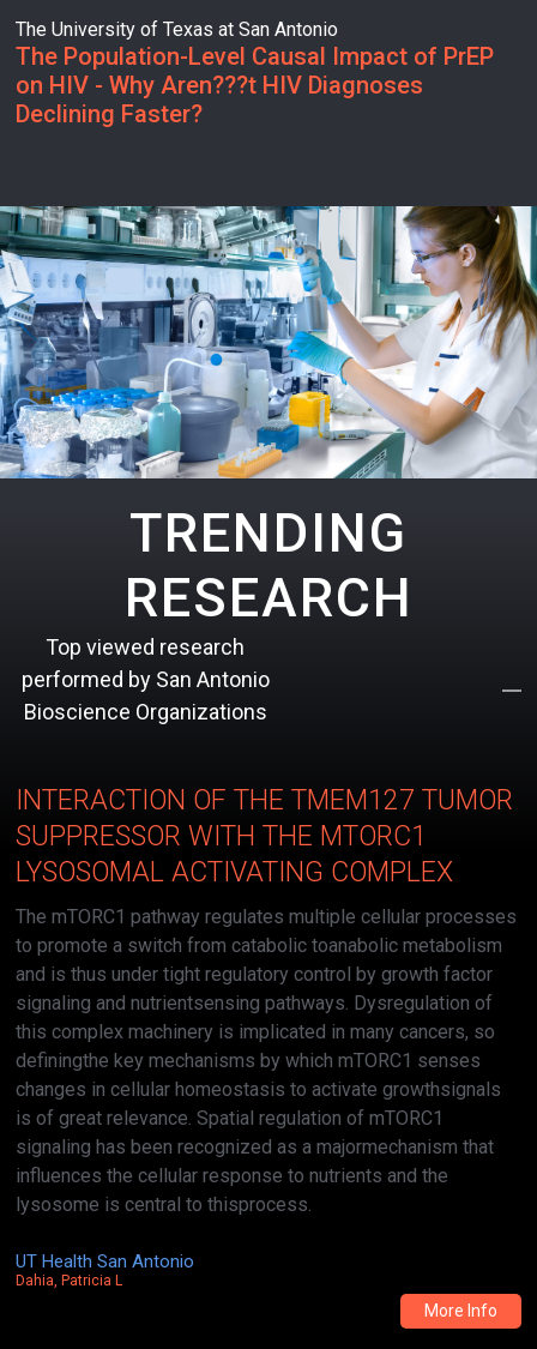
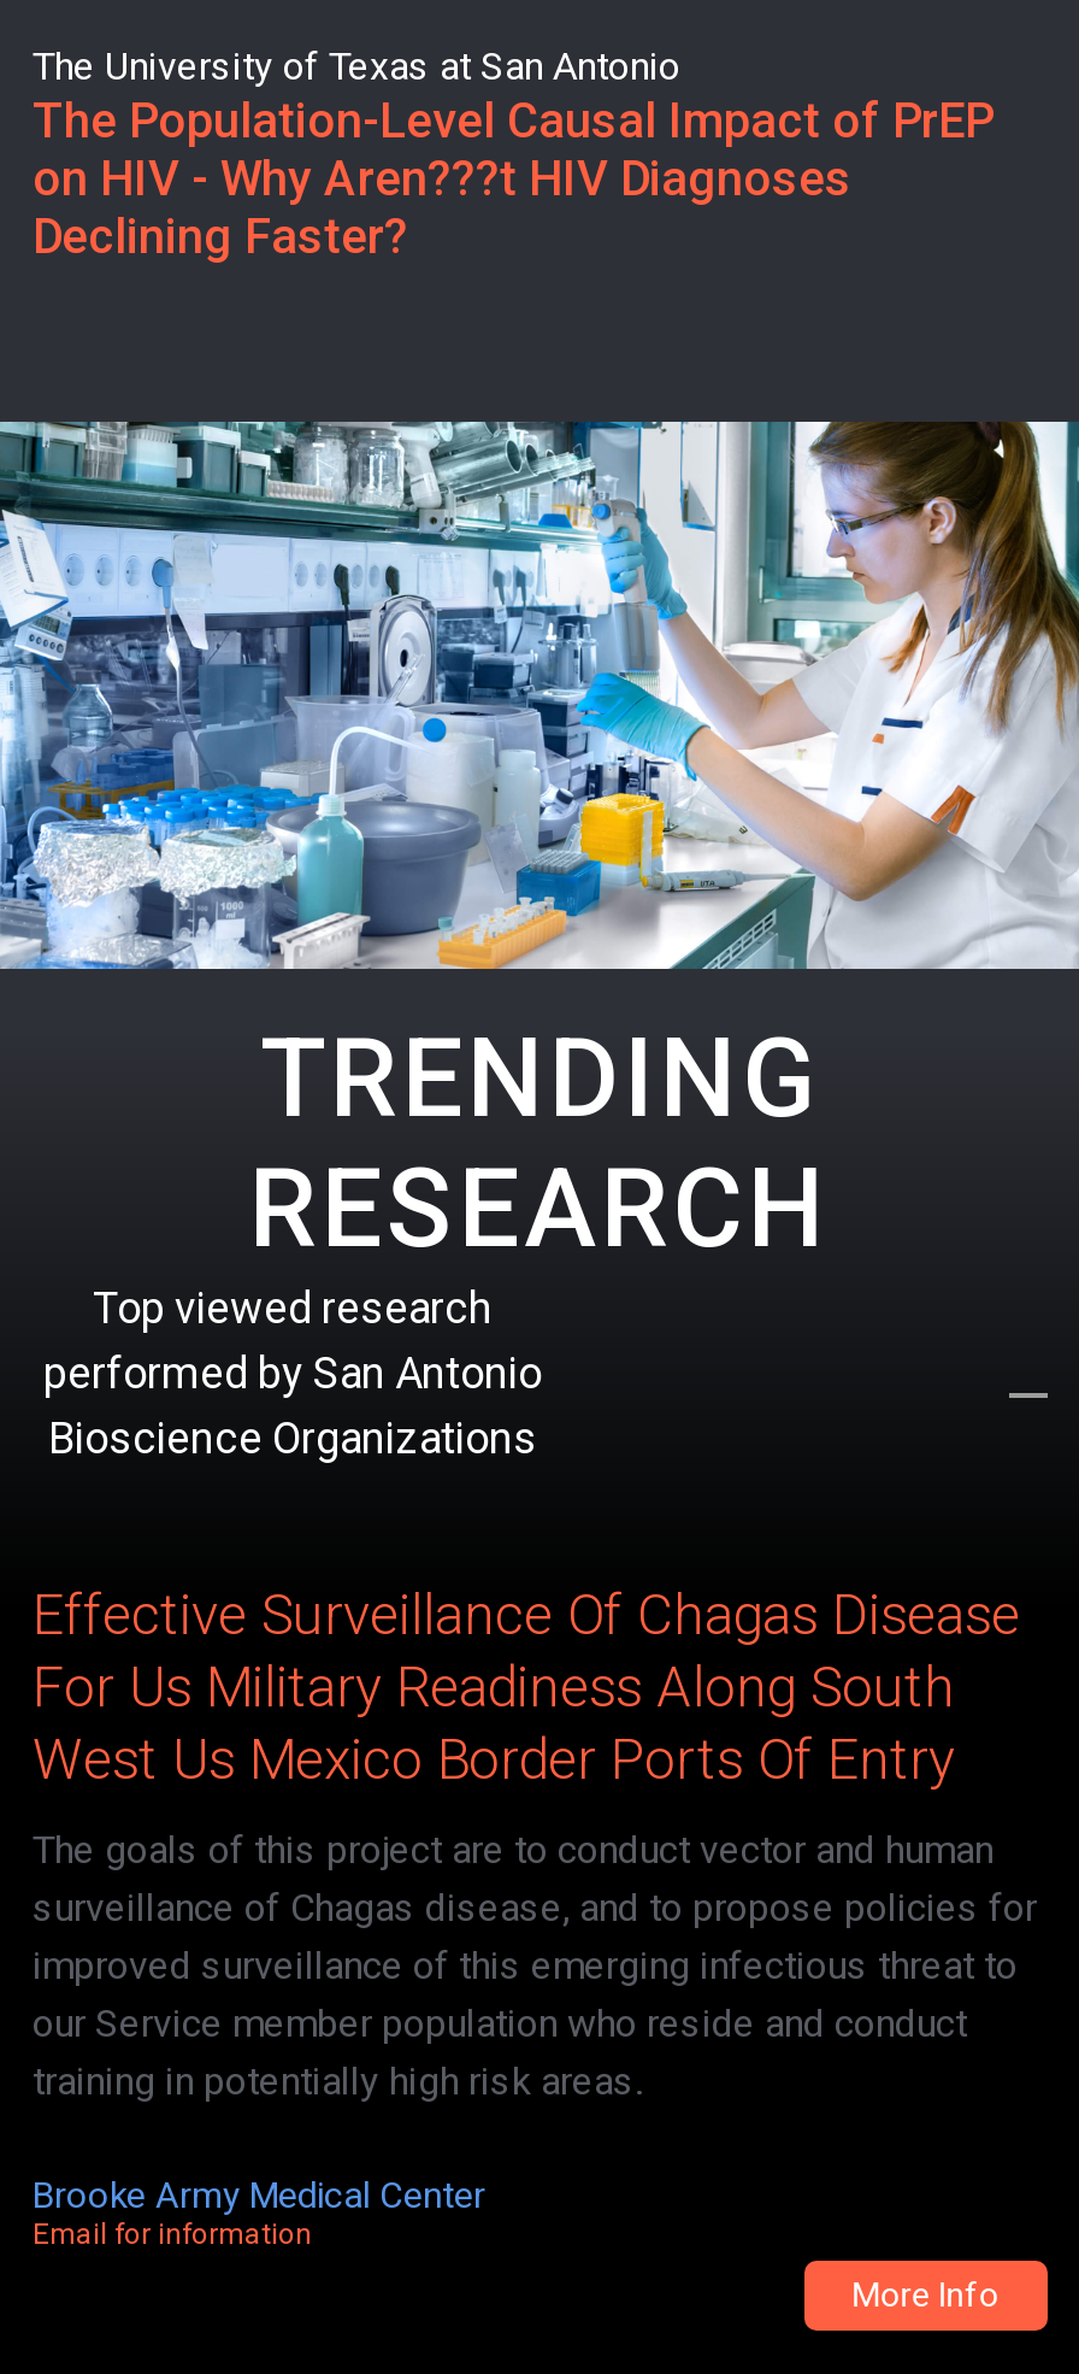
[16,785,514,889] INTERACTION OF THE TMEM127 TUMOR | SUPPRESSOR WITH THE MTORC1 | LYSOSOMAL ACTIVATING COMPLEX -> [32,1585,1020,1794] Effective Surveillance Of Chagas Disease | For Us Military Readiness Along South | West Us Mexico Border Ports Of Entry
[16,906,517,1216] The mTORC1 pathway regulates multiple cellular processes | to promote a switch from catabolic toanabolic metabolism | and is thus under tight regulatory control by growth factor | signaling and nutrientsensing pathways. Dysregulation of | this complex machinery is implicated in many cancers, so | definingthe key mechanisms by which mTORC1 senses | changes in cellular homeostasis to activate growthsignals | is of great relevance. Spatial regulation of mTORC1 | signaling has been recognized as a majormechanism that | influences the cellular response to nutrients and the | lysosome is central to thisprocess. -> [32,1828,1037,2105] The goals of this project are to conduct vector and human | surveillance of Chagas disease, and to propose policies for | improved surveillance of this emerging infectious threat to | our Service member population who reside and conduct | training in potentially high risk areas.
[16,1251,195,1290] UT Health San Antonio | Dahia, Patricia L -> [32,2175,485,2252] Brooke Army Medical Center | Email for information

